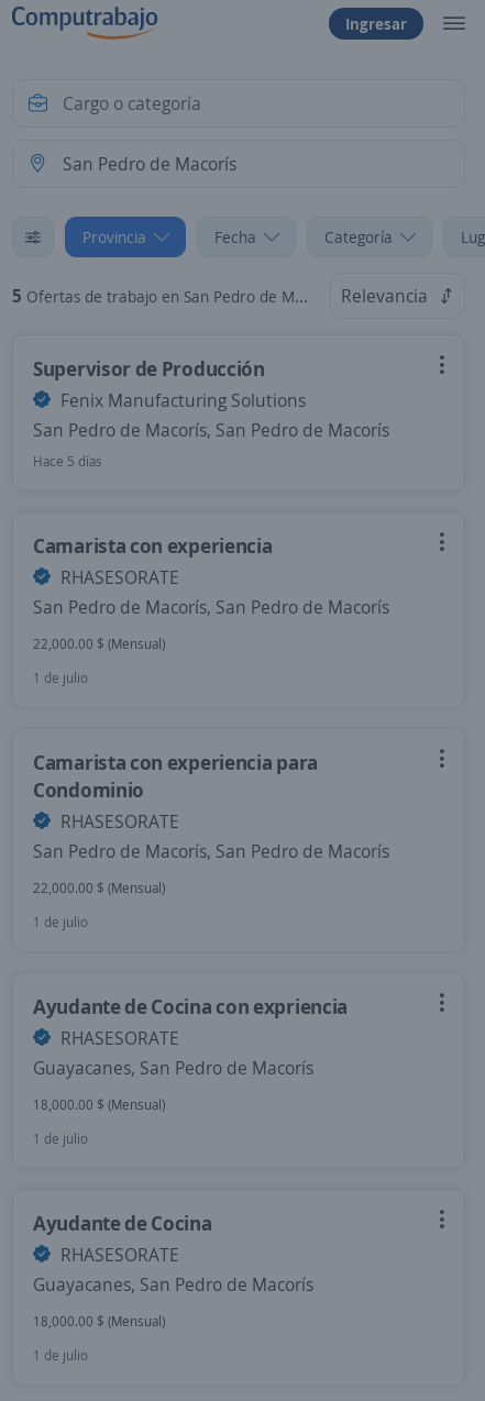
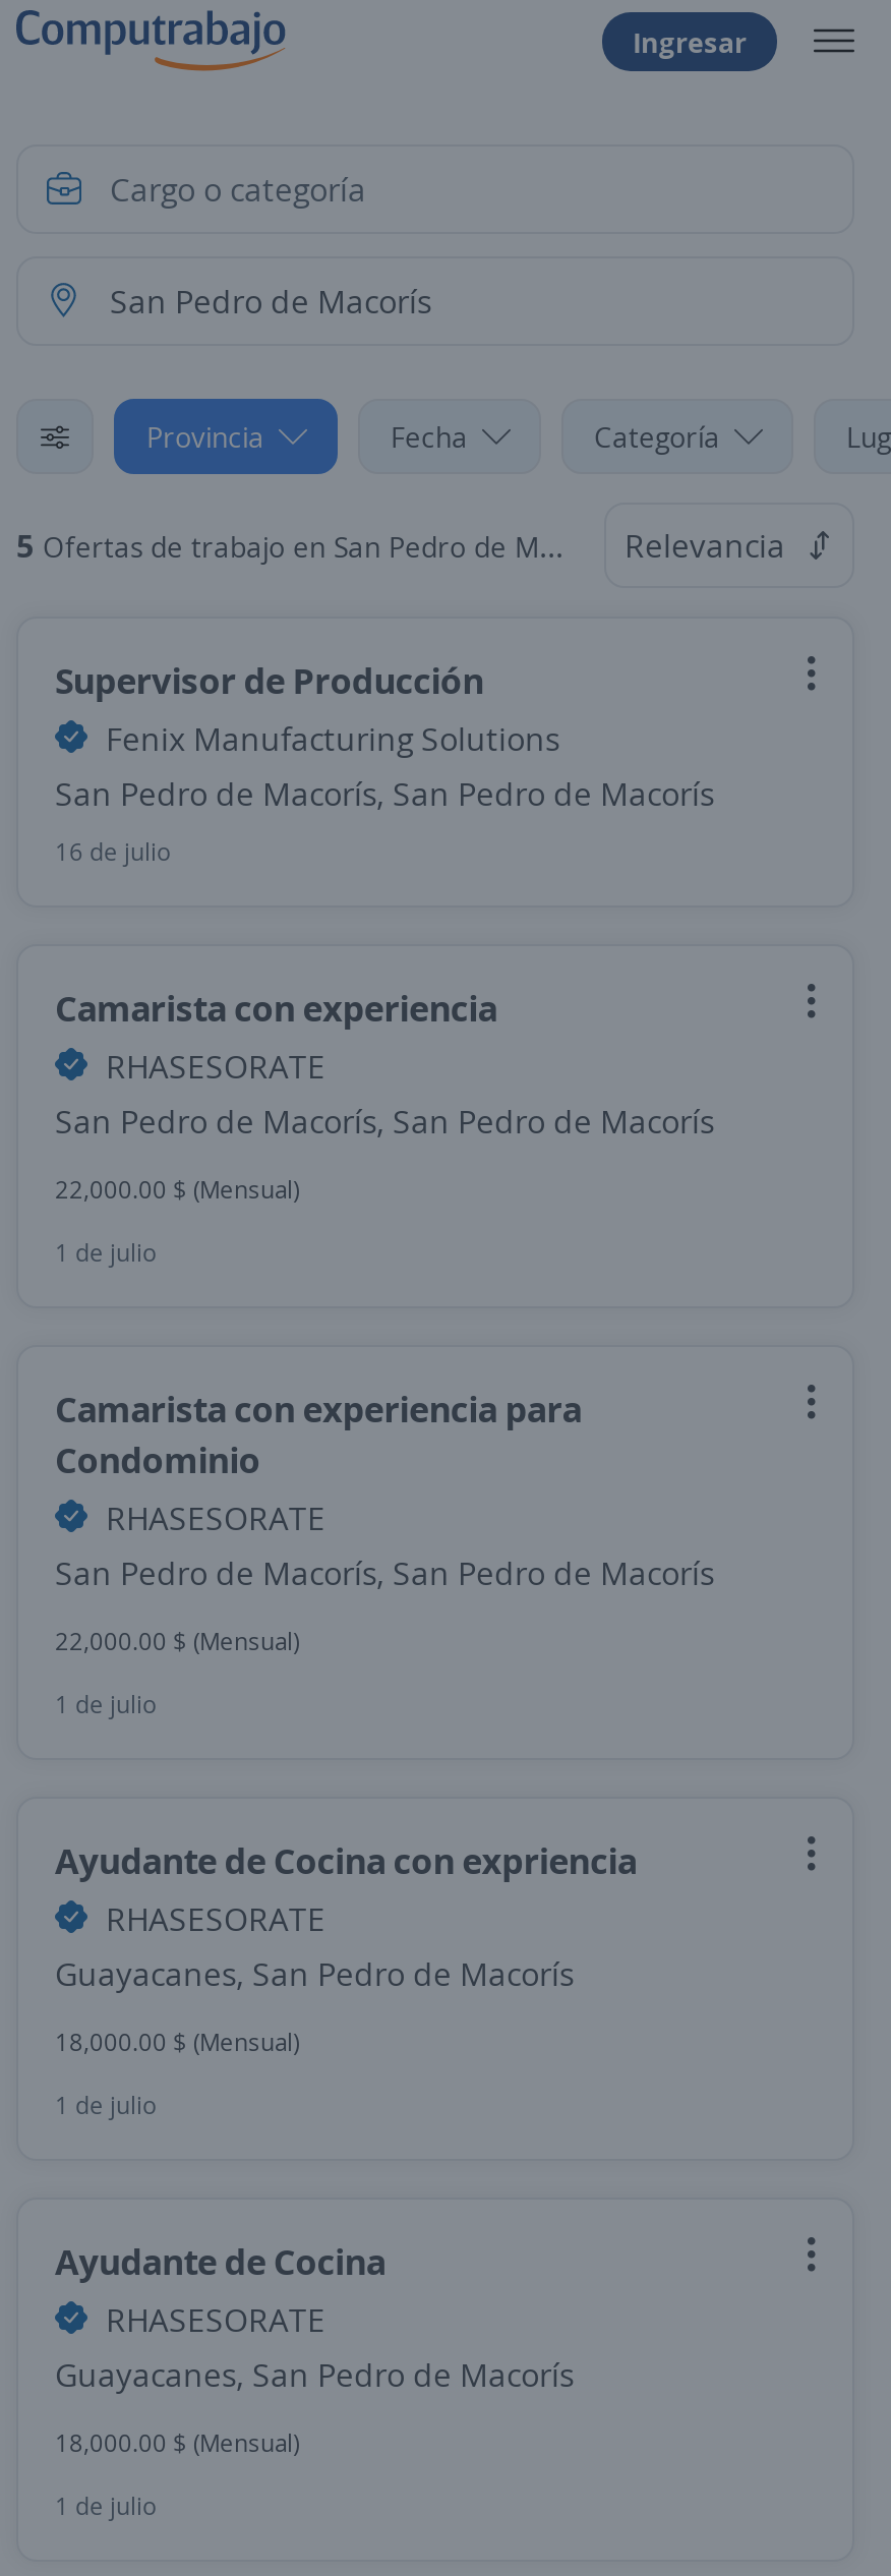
[33,452,102,471] Hace 5 días -> [55,834,171,869] 16 de julio

